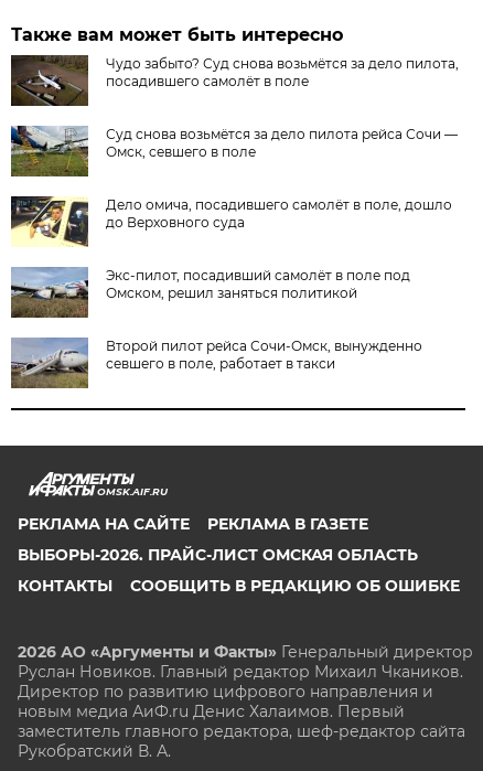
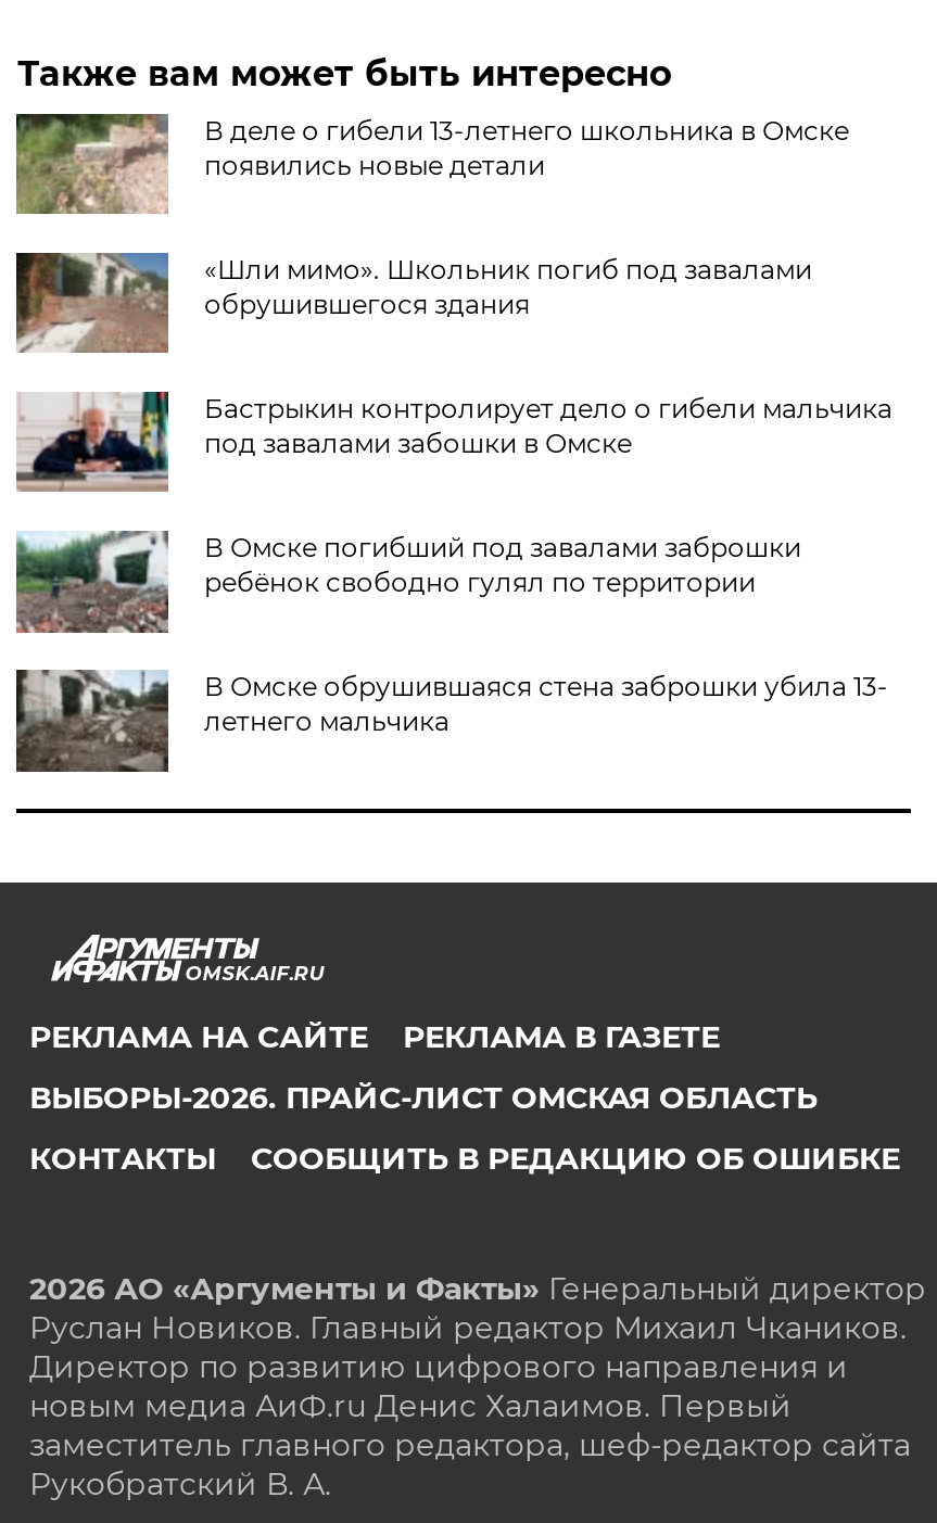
[10,55,459,107] [image] | Чудо забыто? Суд снова возьмётся за дело пилота, | посадившего самолёт в поле -> [14,114,849,216] [image] | В деле о гибели 13‑летнего школьника в Омске | появились новые детали
[10,125,458,178] [image] | Суд снова возьмётся за дело пилота рейса Сочи — | Омск, севшего в поле -> [14,251,812,355] [image] | «Шли мимо». Школьник погиб под завалами | обрушившегося здания
[10,195,453,247] [image] | Дело омича, посадившего самолёт в поле, дошло | до Верховного суда -> [14,390,892,494] [image] | Бастрыкин контролирует дело о гибели мальчика | под завалами забошки в Омске
[11,267,411,319] [image] | Экс-пилот, посадивший самолёт в поле под | Омском, решил заняться политикой -> [16,531,801,635] [image] | В Омске погибший под завалами заброшки | ребёнок свободно гулял по территории
[10,336,423,389] [image] | Второй пилот рейса Сочи-Омск, вынужденно | севшего в поле, работает в такси -> [14,668,888,774] [image] | В Омске обрушившаяся стена заброшки убила 13- | летнего мальчика

